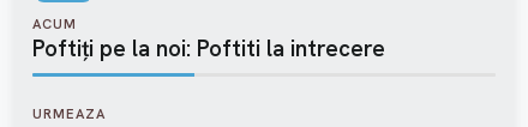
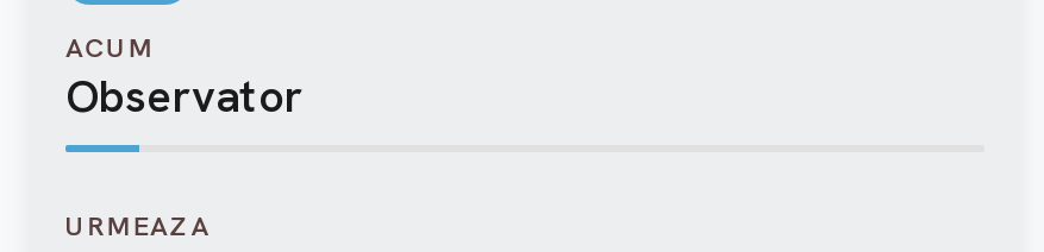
[32,34,385,63] Poftiţi pe la noi: Poftiti la intrecere -> [65,67,304,126] Observator

